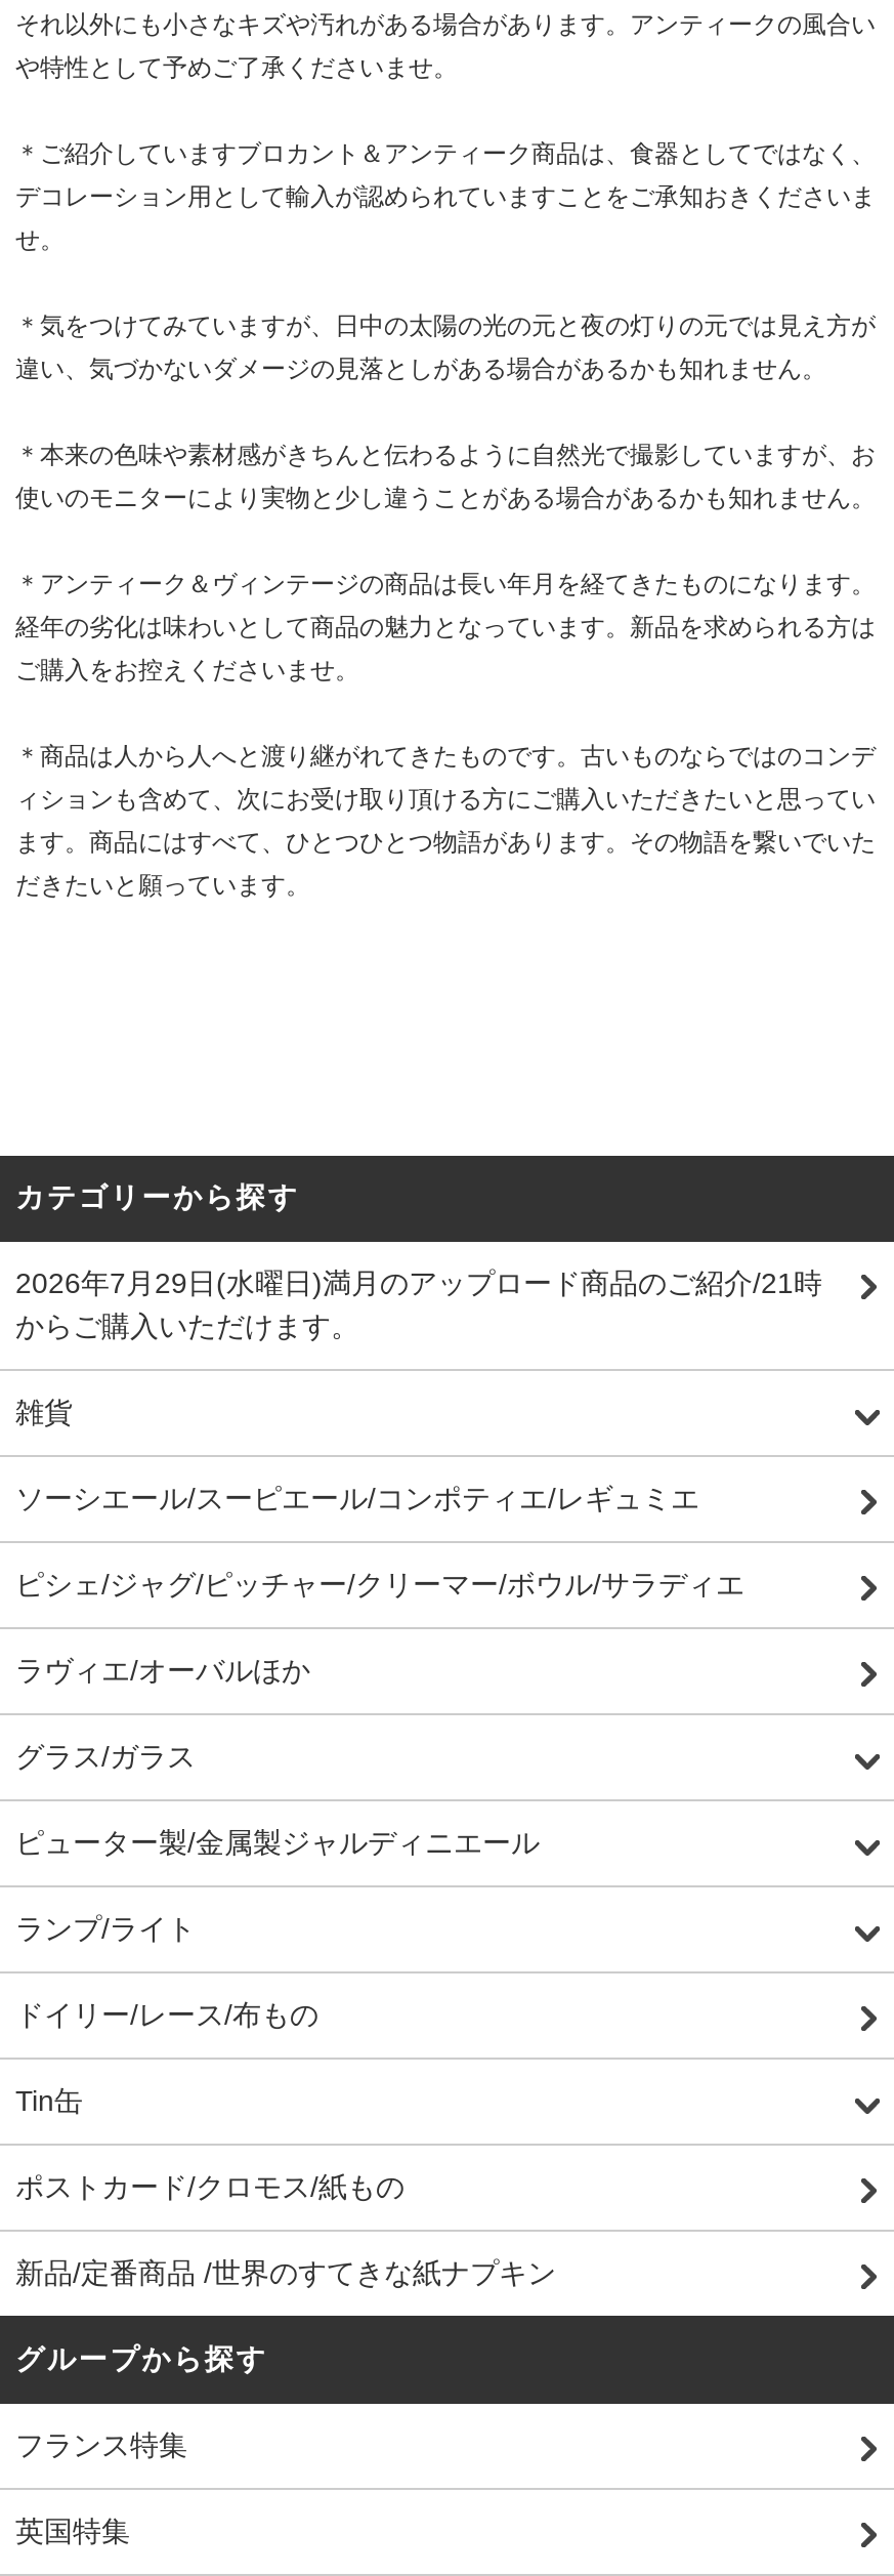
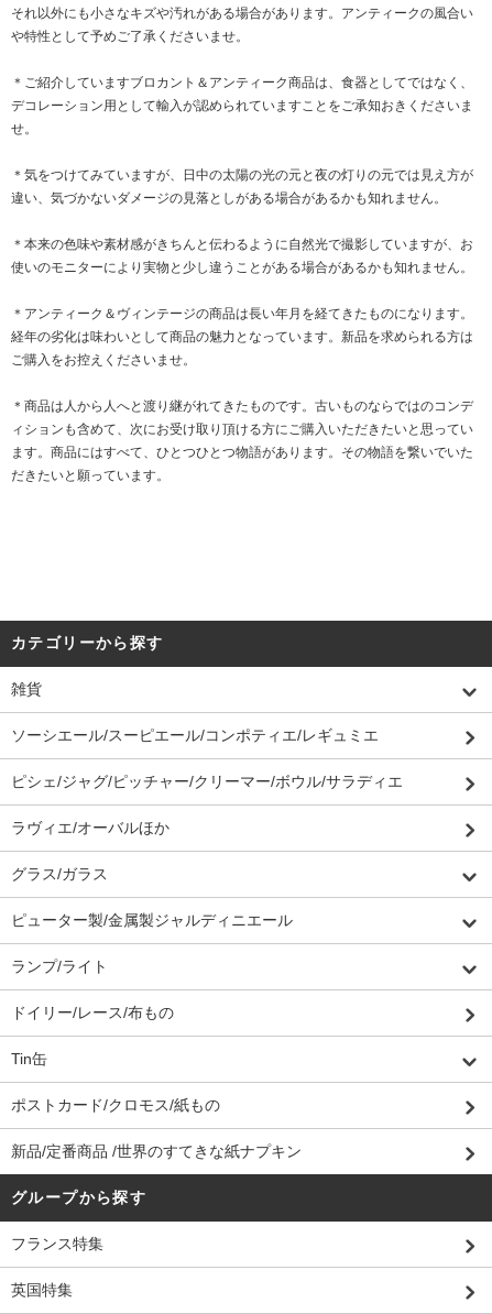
[15,1266,822,1342] 2026年7月29日(水曜日)満月のアップロード商品のご紹介/21時 | からご購入いただけます。 -> none

